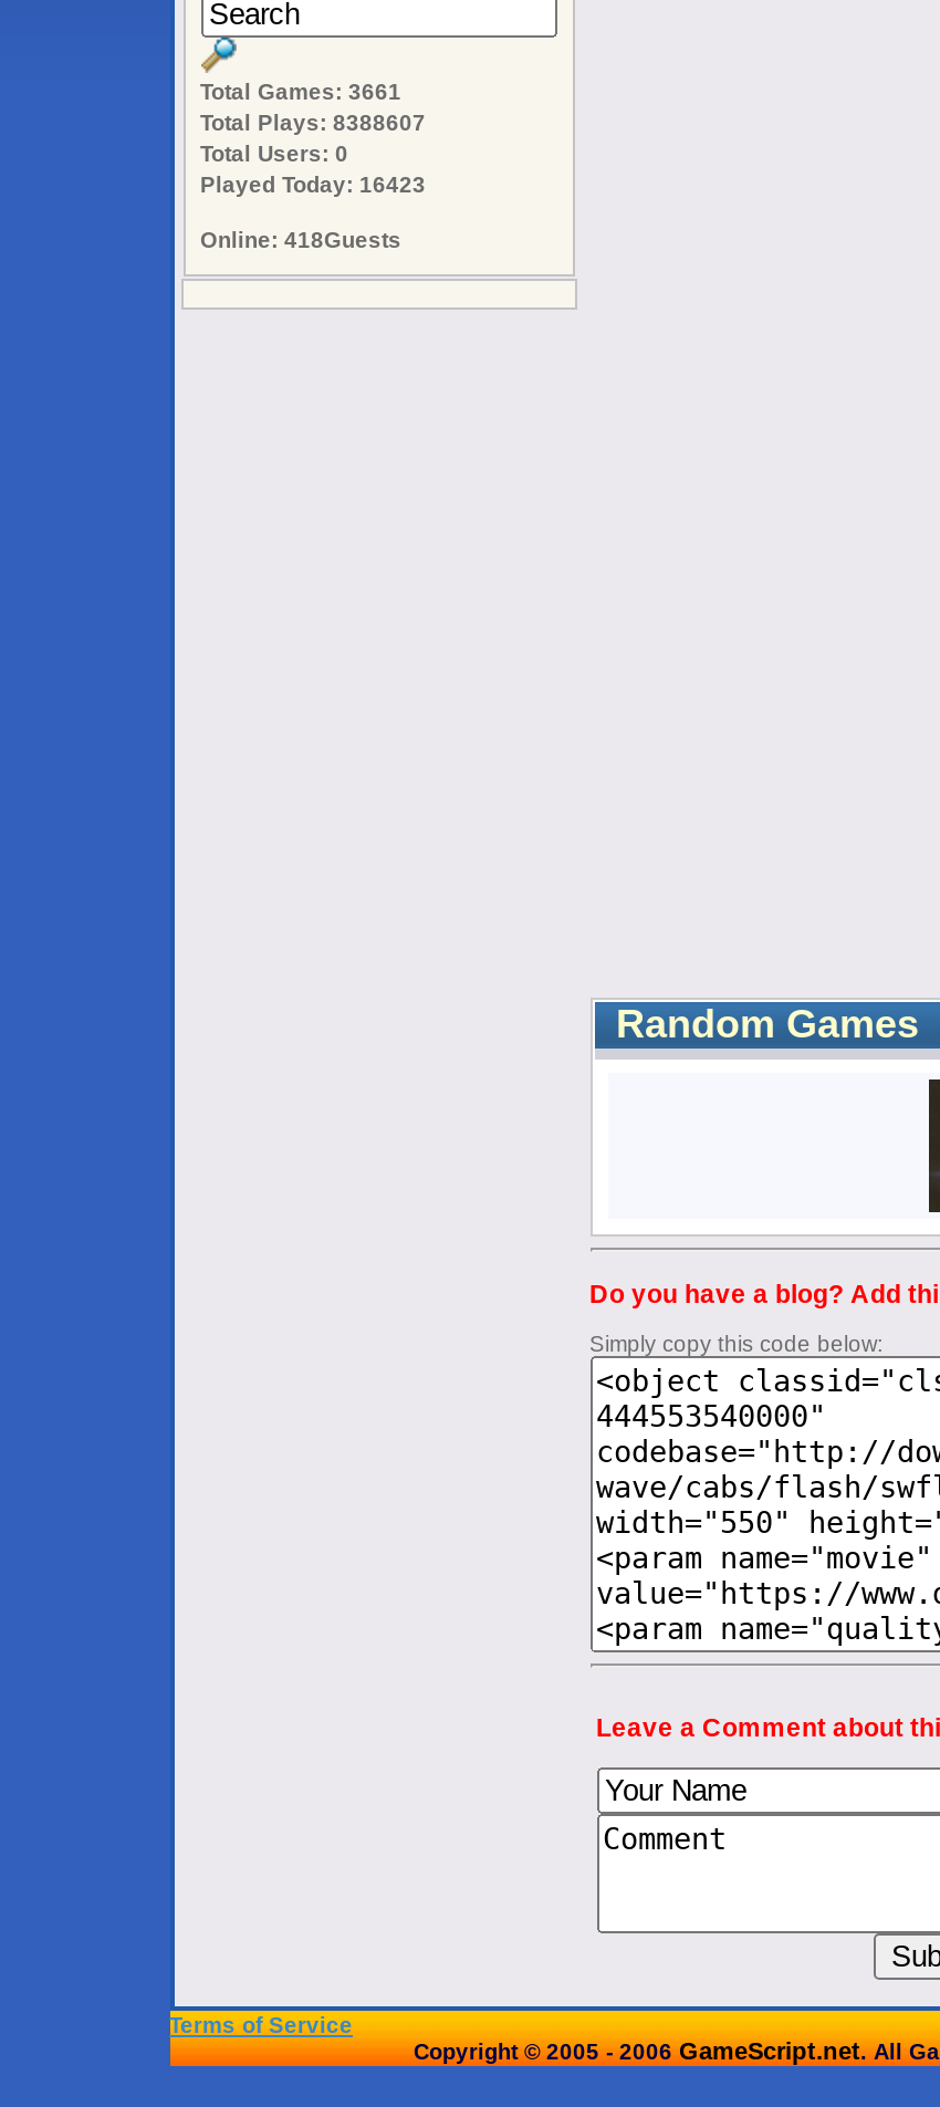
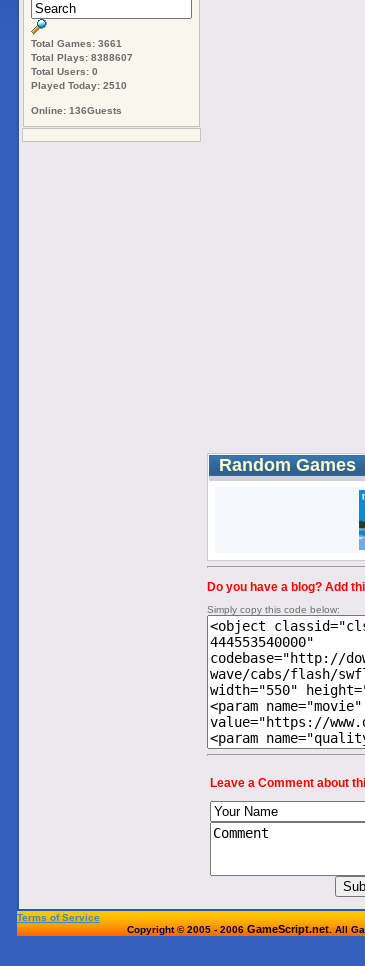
[200,173,426,197] Played Today: 16423 -> [30,80,126,91] Played Today: 2510
[200,228,401,252] Online: 418Guests -> [30,105,121,116] Online: 136Guests

